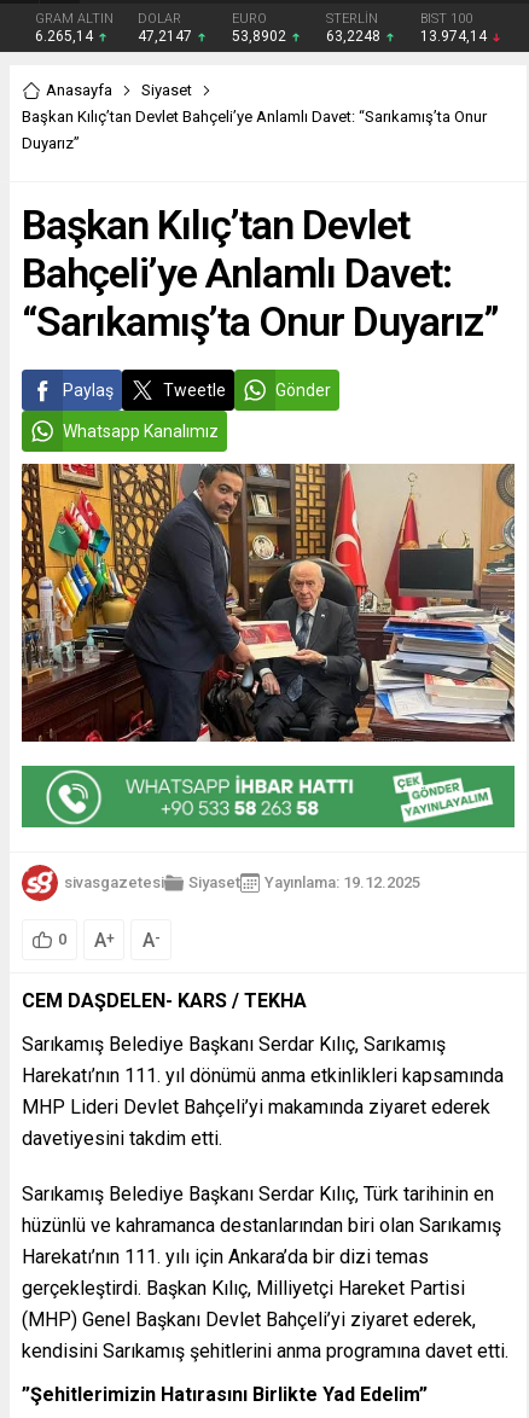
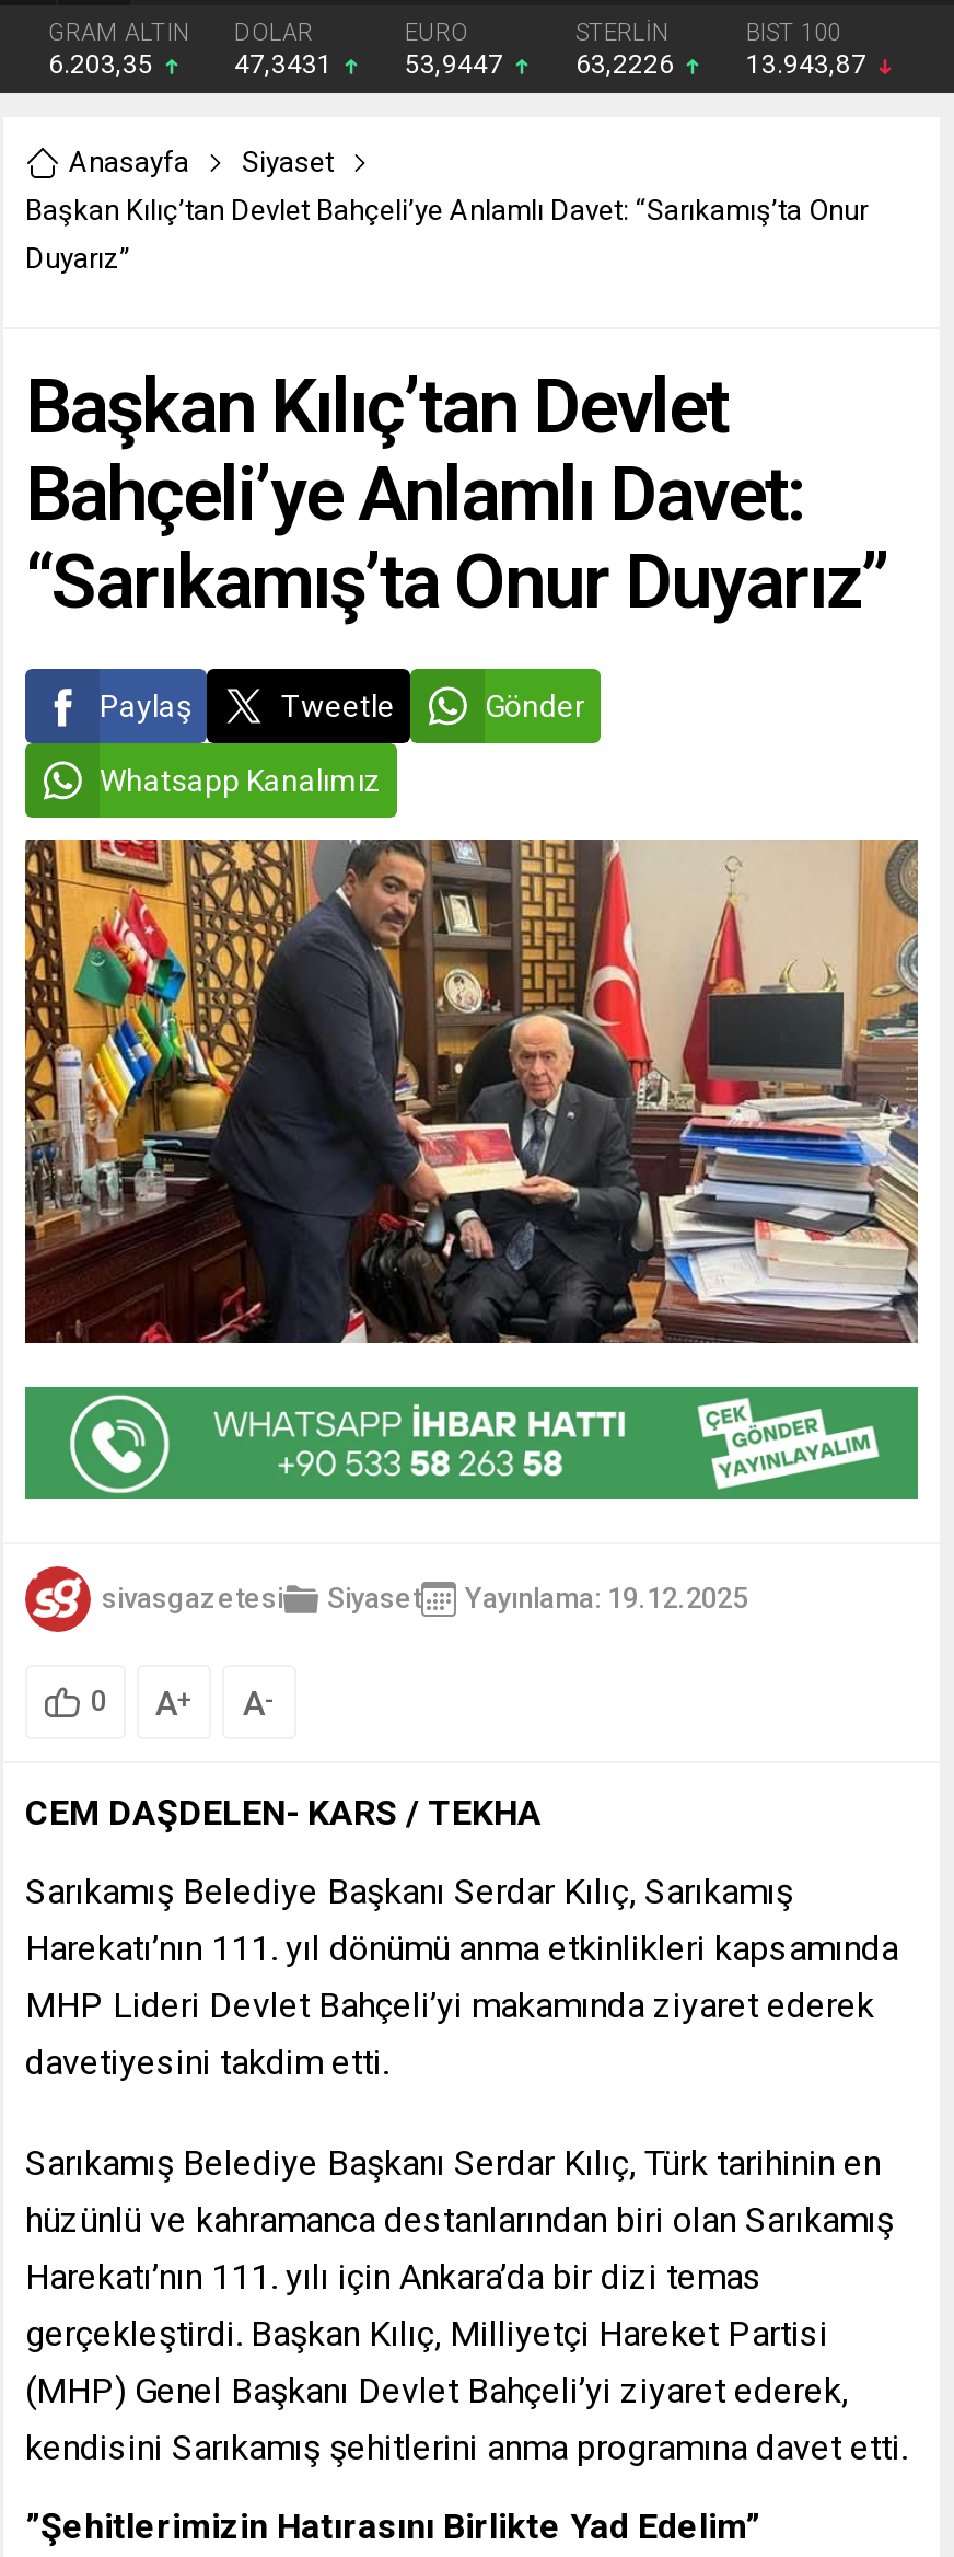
[34,28,96,45] 6.265,14 -> [48,49,160,80] 6.203,35
[137,28,195,45] 47,2147 -> [234,49,339,80] 47,3431
[231,28,289,45] 53,8902 -> [405,49,510,80] 53,9447
[325,28,383,45] 63,2248 -> [575,49,680,80] 63,2226
[420,28,490,45] 13.974,14 -> [746,49,873,80] 13.943,87

